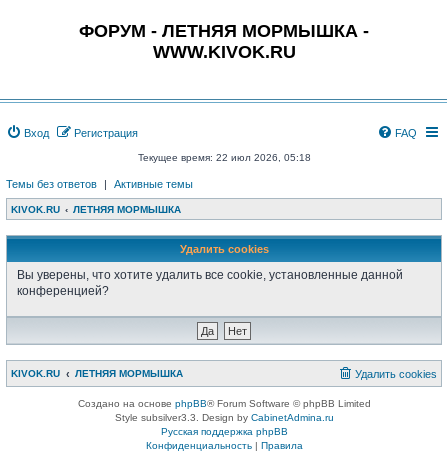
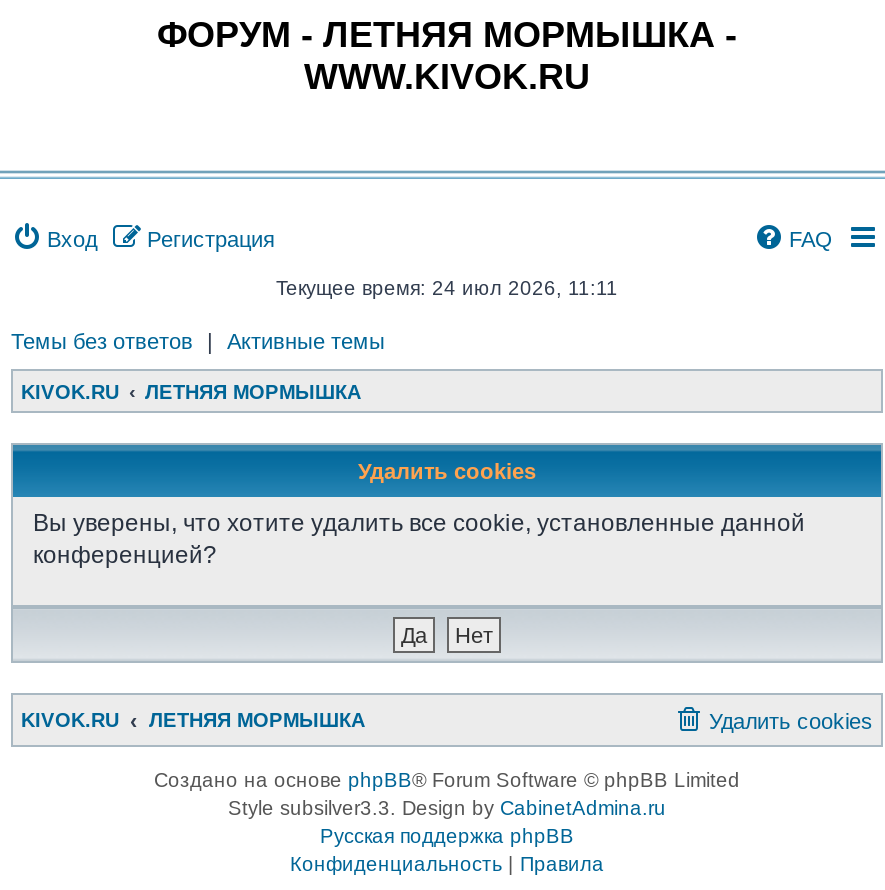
[137,152,310,163] Текущее время: 22 июл 2026, 05:18 -> [276,277,618,299] Текущее время: 24 июл 2026, 11:11

